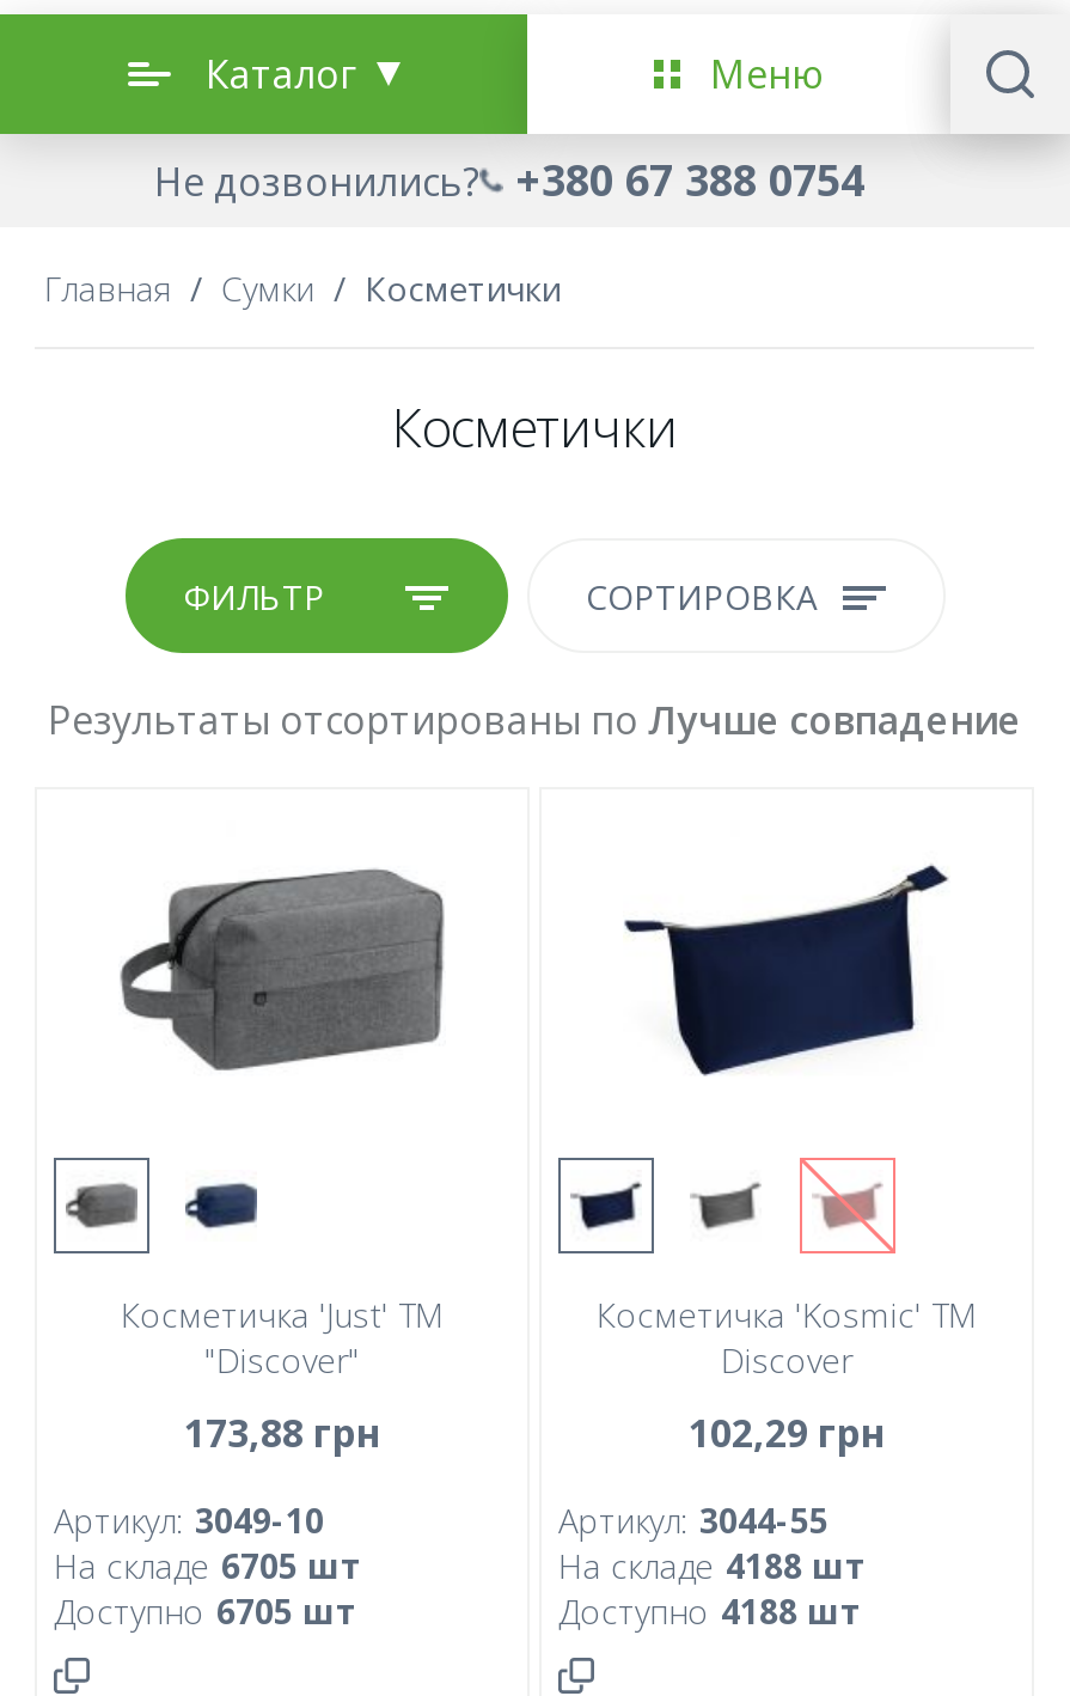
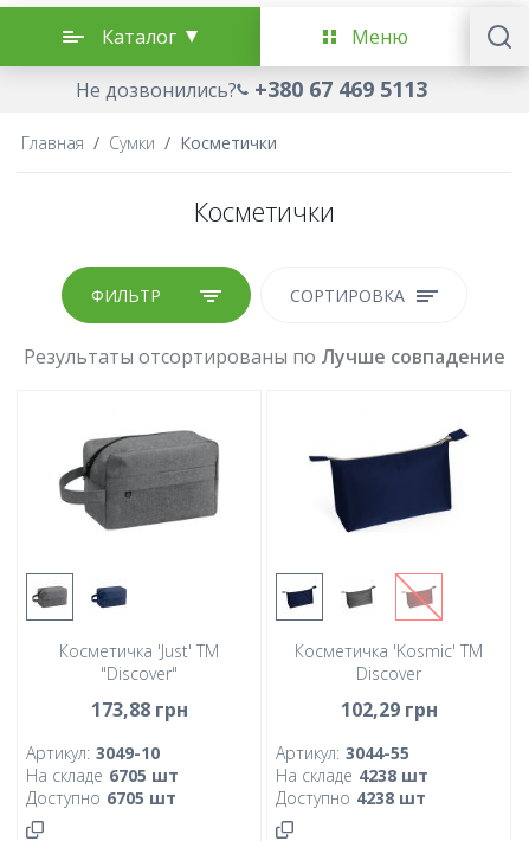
[154,151,864,208] Не дозвонились? +380 67 388 0754 -> [76,75,427,103] Не дозвонились? +380 67 469 5113
[558,1543,867,1588] На складе 4188 шт -> [276,764,428,787] На складе 4238 шт
[558,1588,862,1634] Доступно 4188 шт -> [276,787,426,809] Доступно 4238 шт

